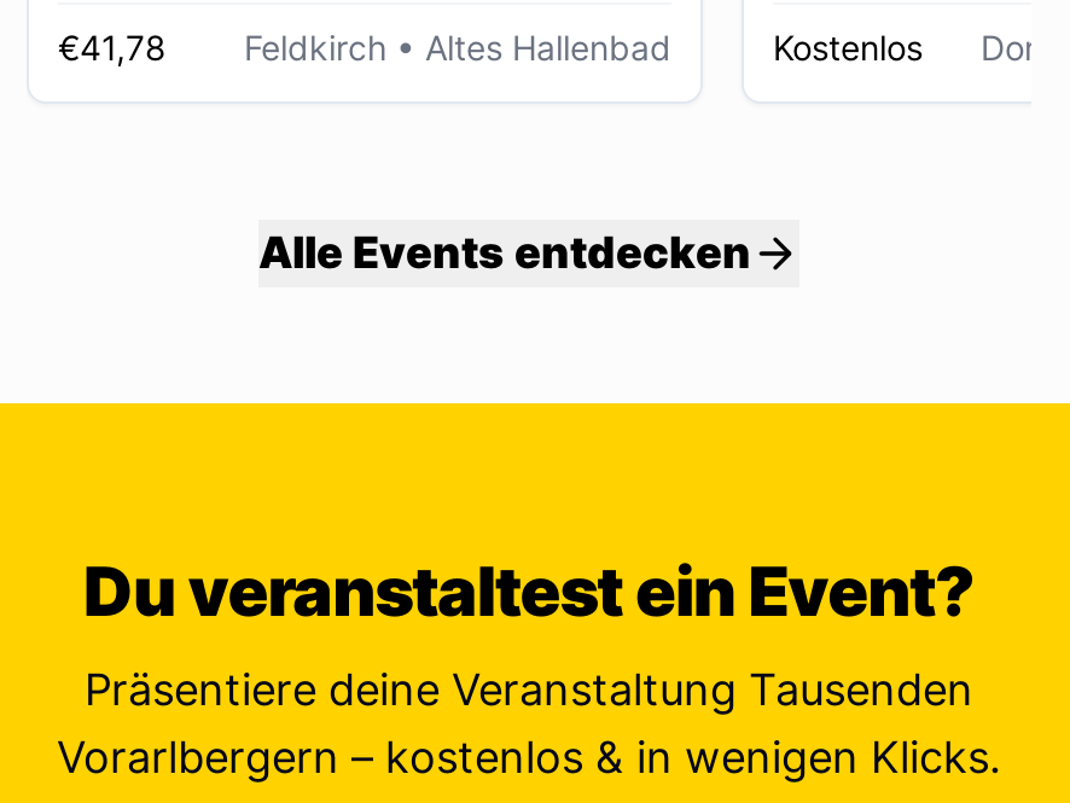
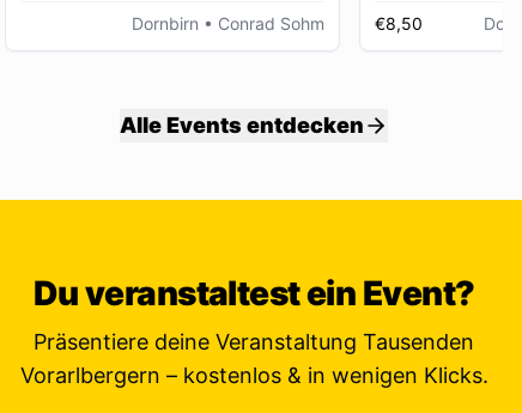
[58,27,671,68] €41,78 | Feldkirch • Altes Hallenbad -> [132,13,324,34] Dornbirn • Conrad Sohm
[773,27,923,68] Kostenlos -> [375,13,423,34] €8,50

